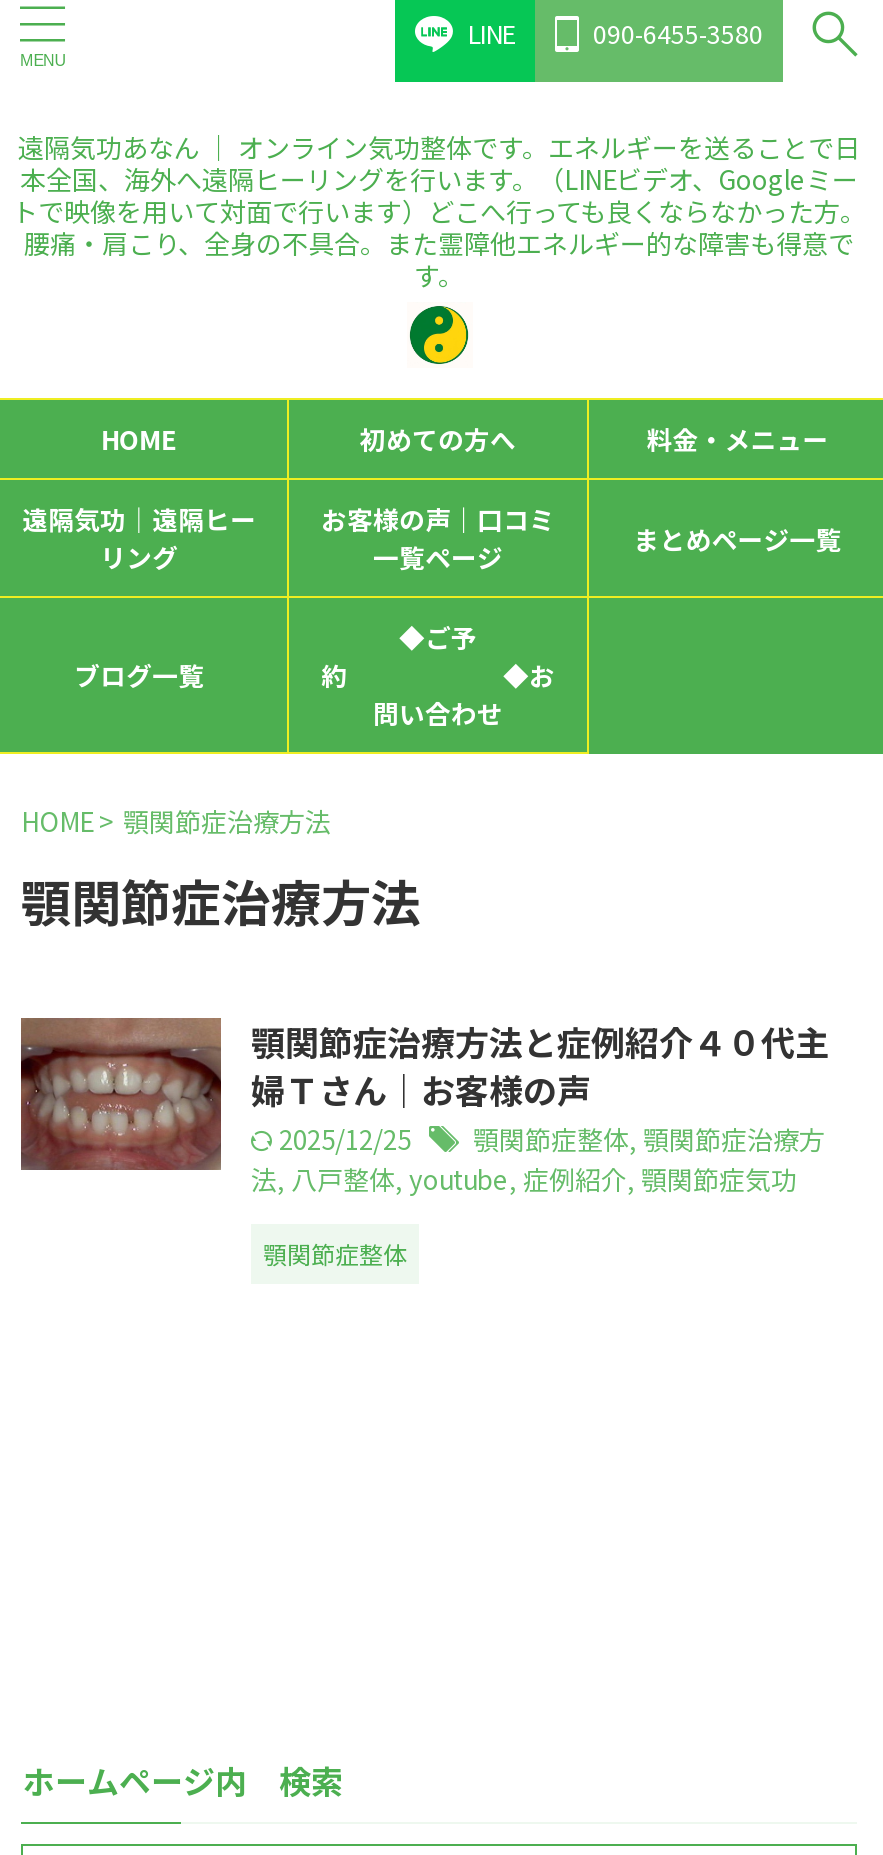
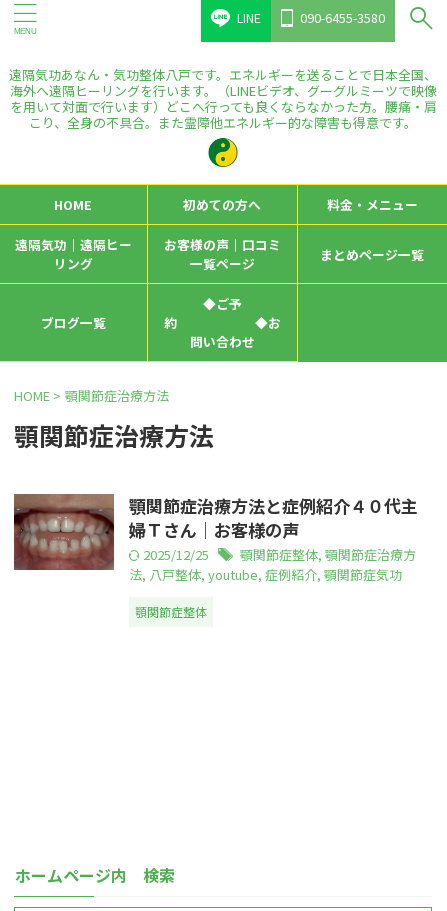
[12,128,866,294] 遠隔気功あなん ｜ オンライン気功整体です。エネルギーを送ることで日 | 本全国、海外へ遠隔ヒーリングを行います。（LINEビデオ、Googleミー | トで映像を用いて対面で行います）どこへ行っても良くならなかった方。 | 腰痛・肩こり、全身の不具合。また霊障他エネルギー的な障害も得意で | す。 -> [9,65,437,132] 遠隔気功あなん・気功整体八戸です。エネルギーを送ることで日本全国、 | 海外へ遠隔ヒーリングを行います。（LINEビデオ、グーグルミーツで映像 | を用いて対面で行います）どこへ行っても良くならなかった方。腰痛・肩 | こり、全身の不具合。また霊障他エネルギー的な障害も得意です。

